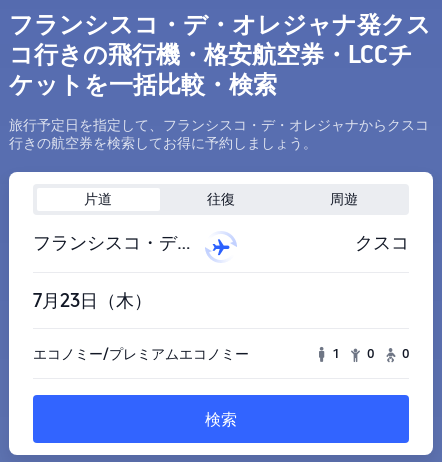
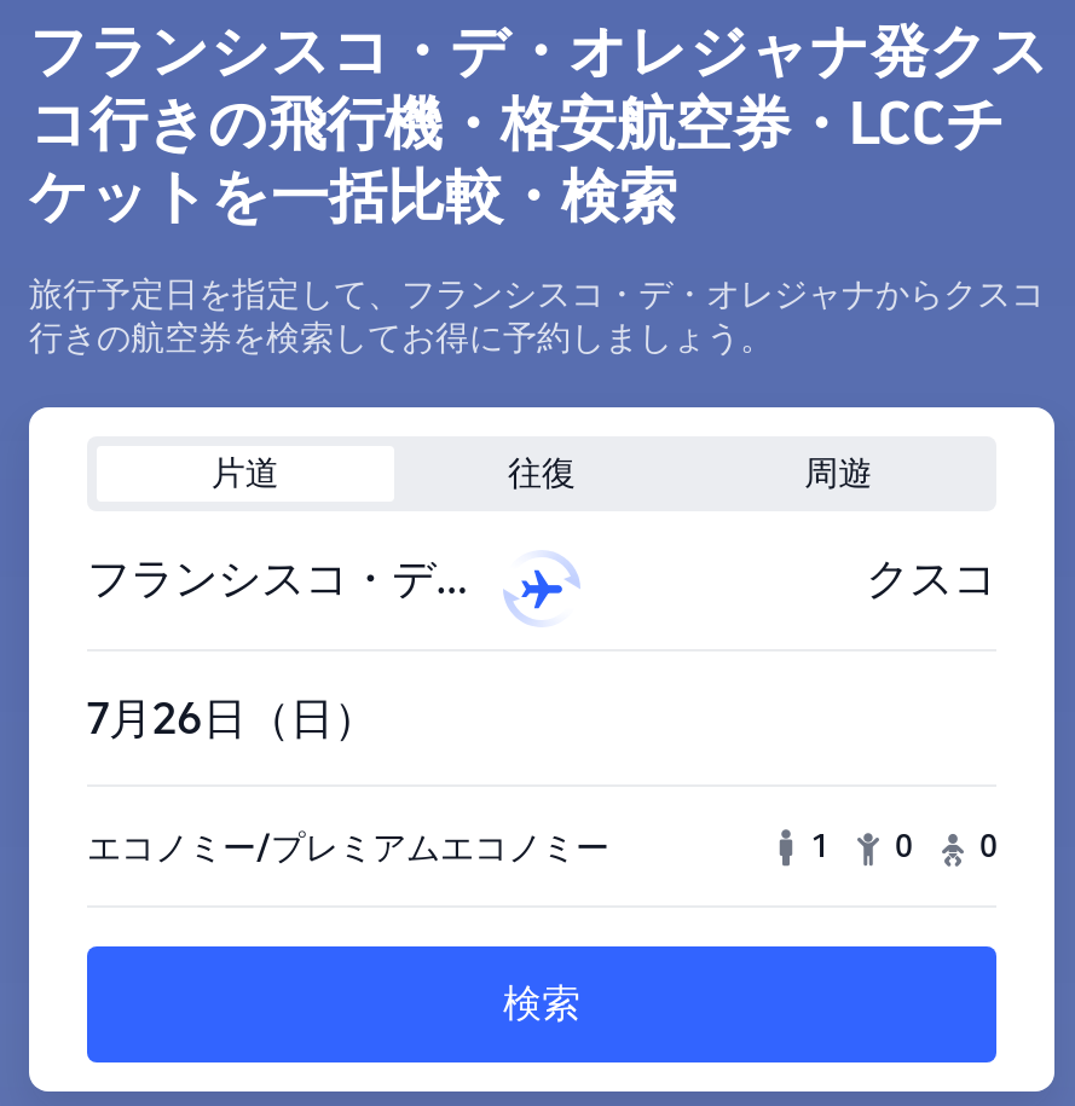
[33,290,152,311] 7月23日（木） -> [87,691,377,742] 7月26日（日）

